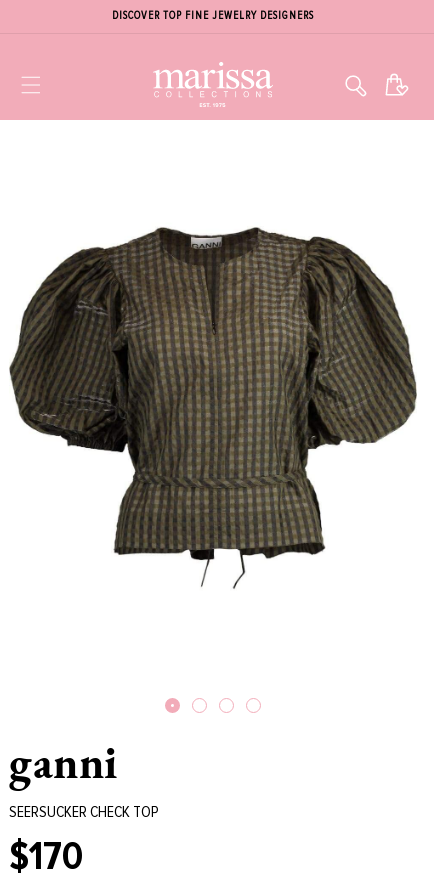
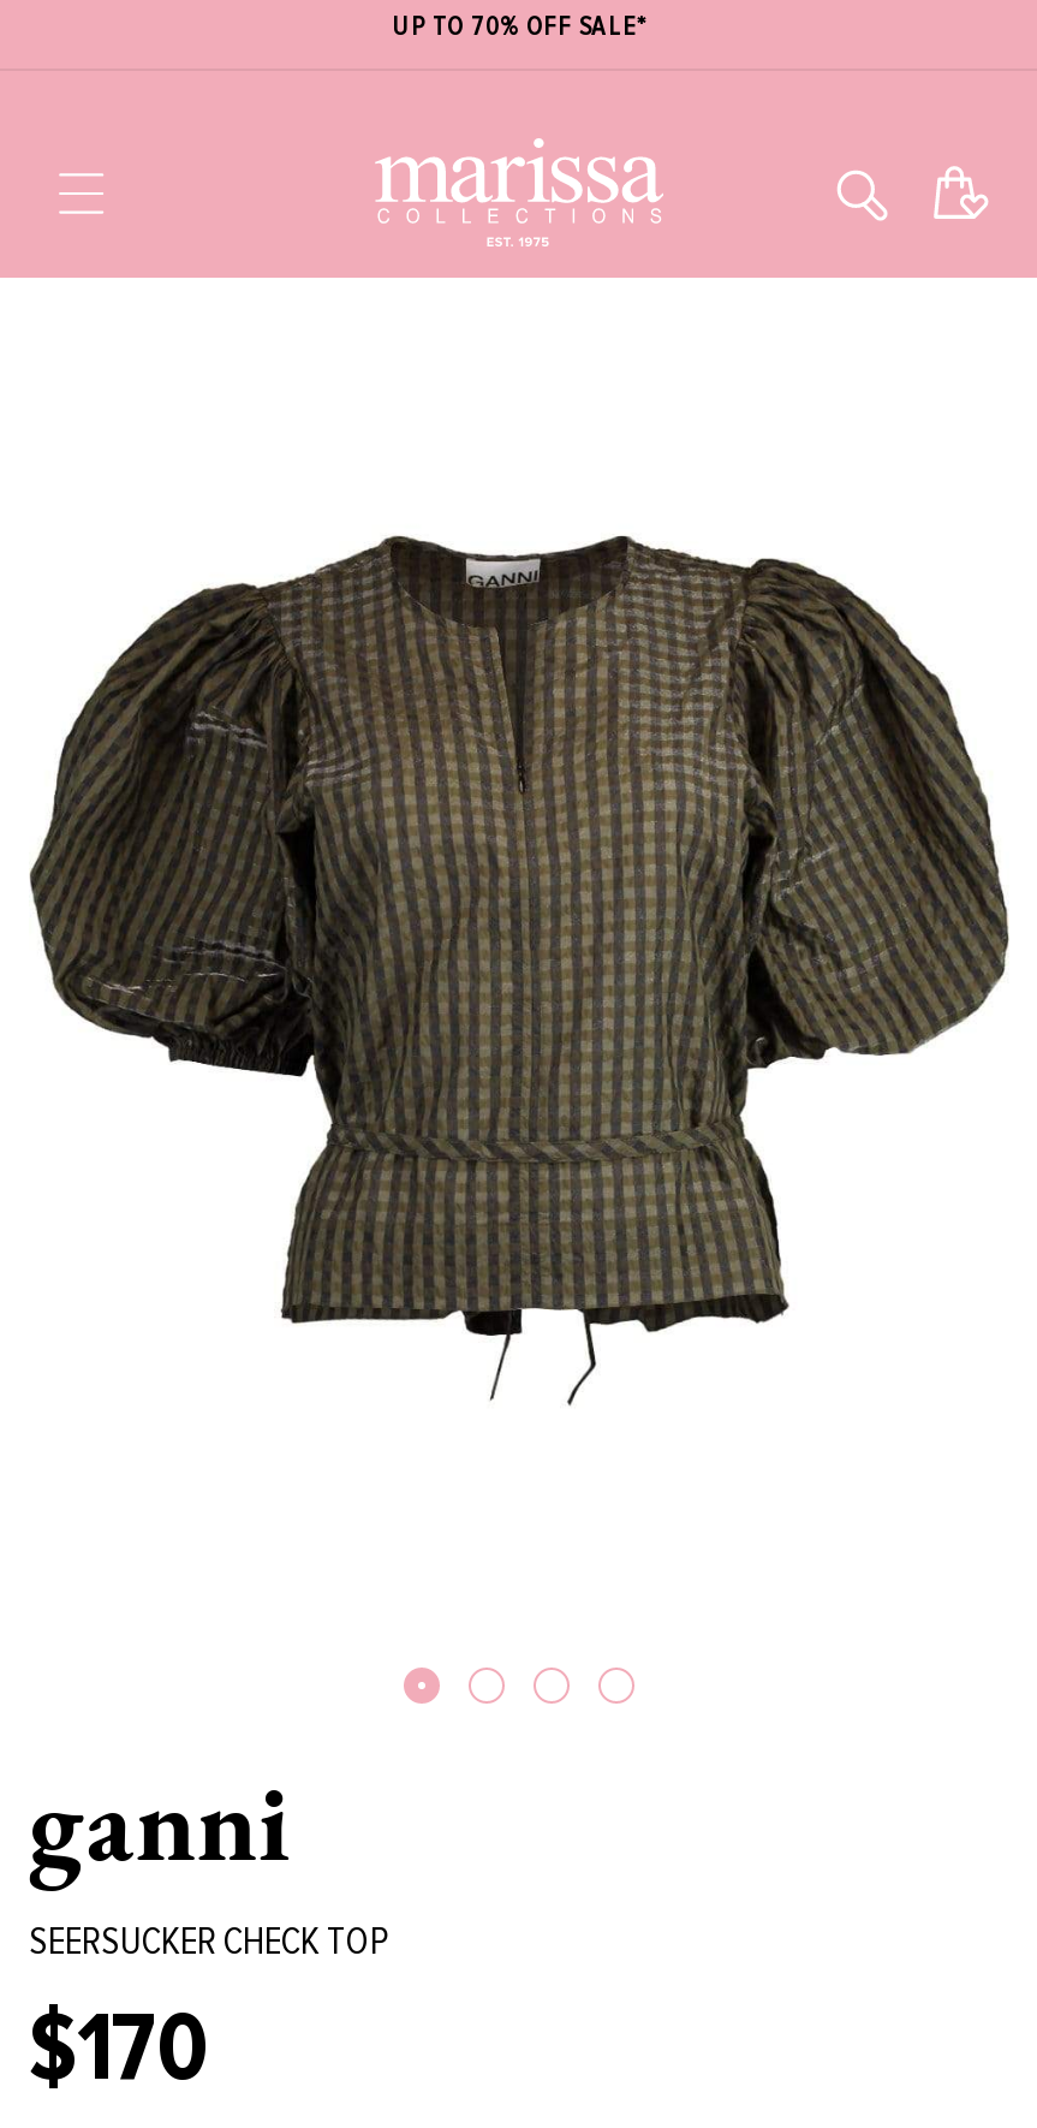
[112,9,314,22] DISCOVER TOP FINE JEWELRY DESIGNERS -> [392,11,646,42] UP TO 70% OFF SALE*

